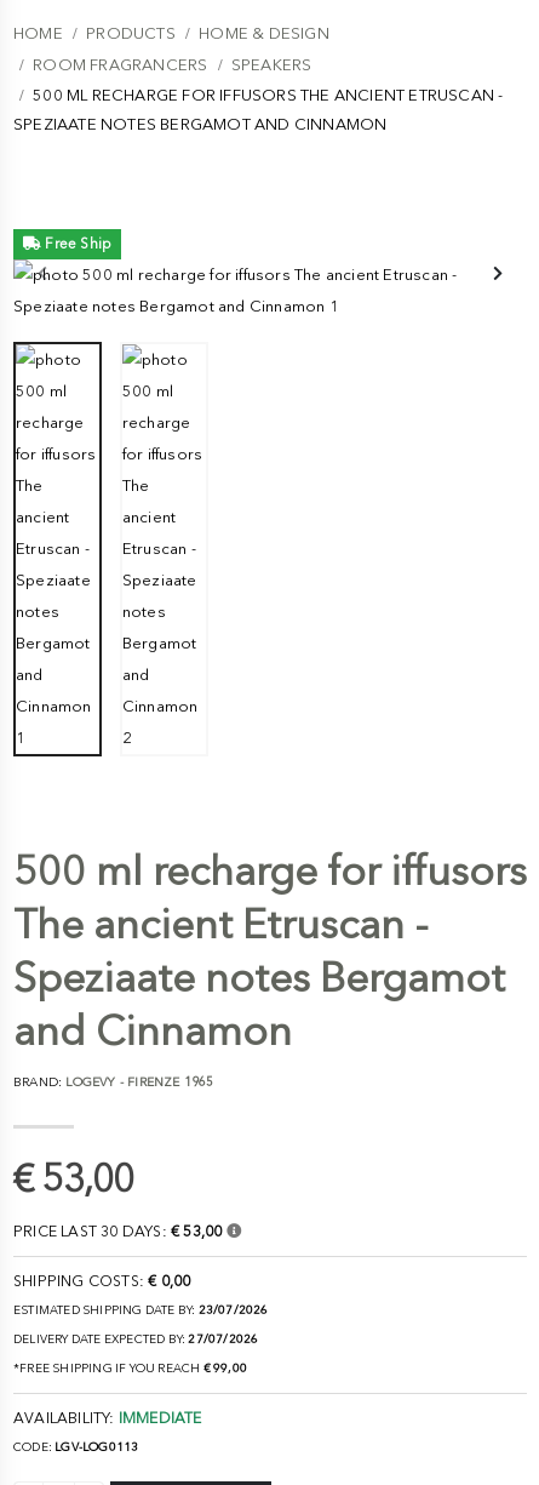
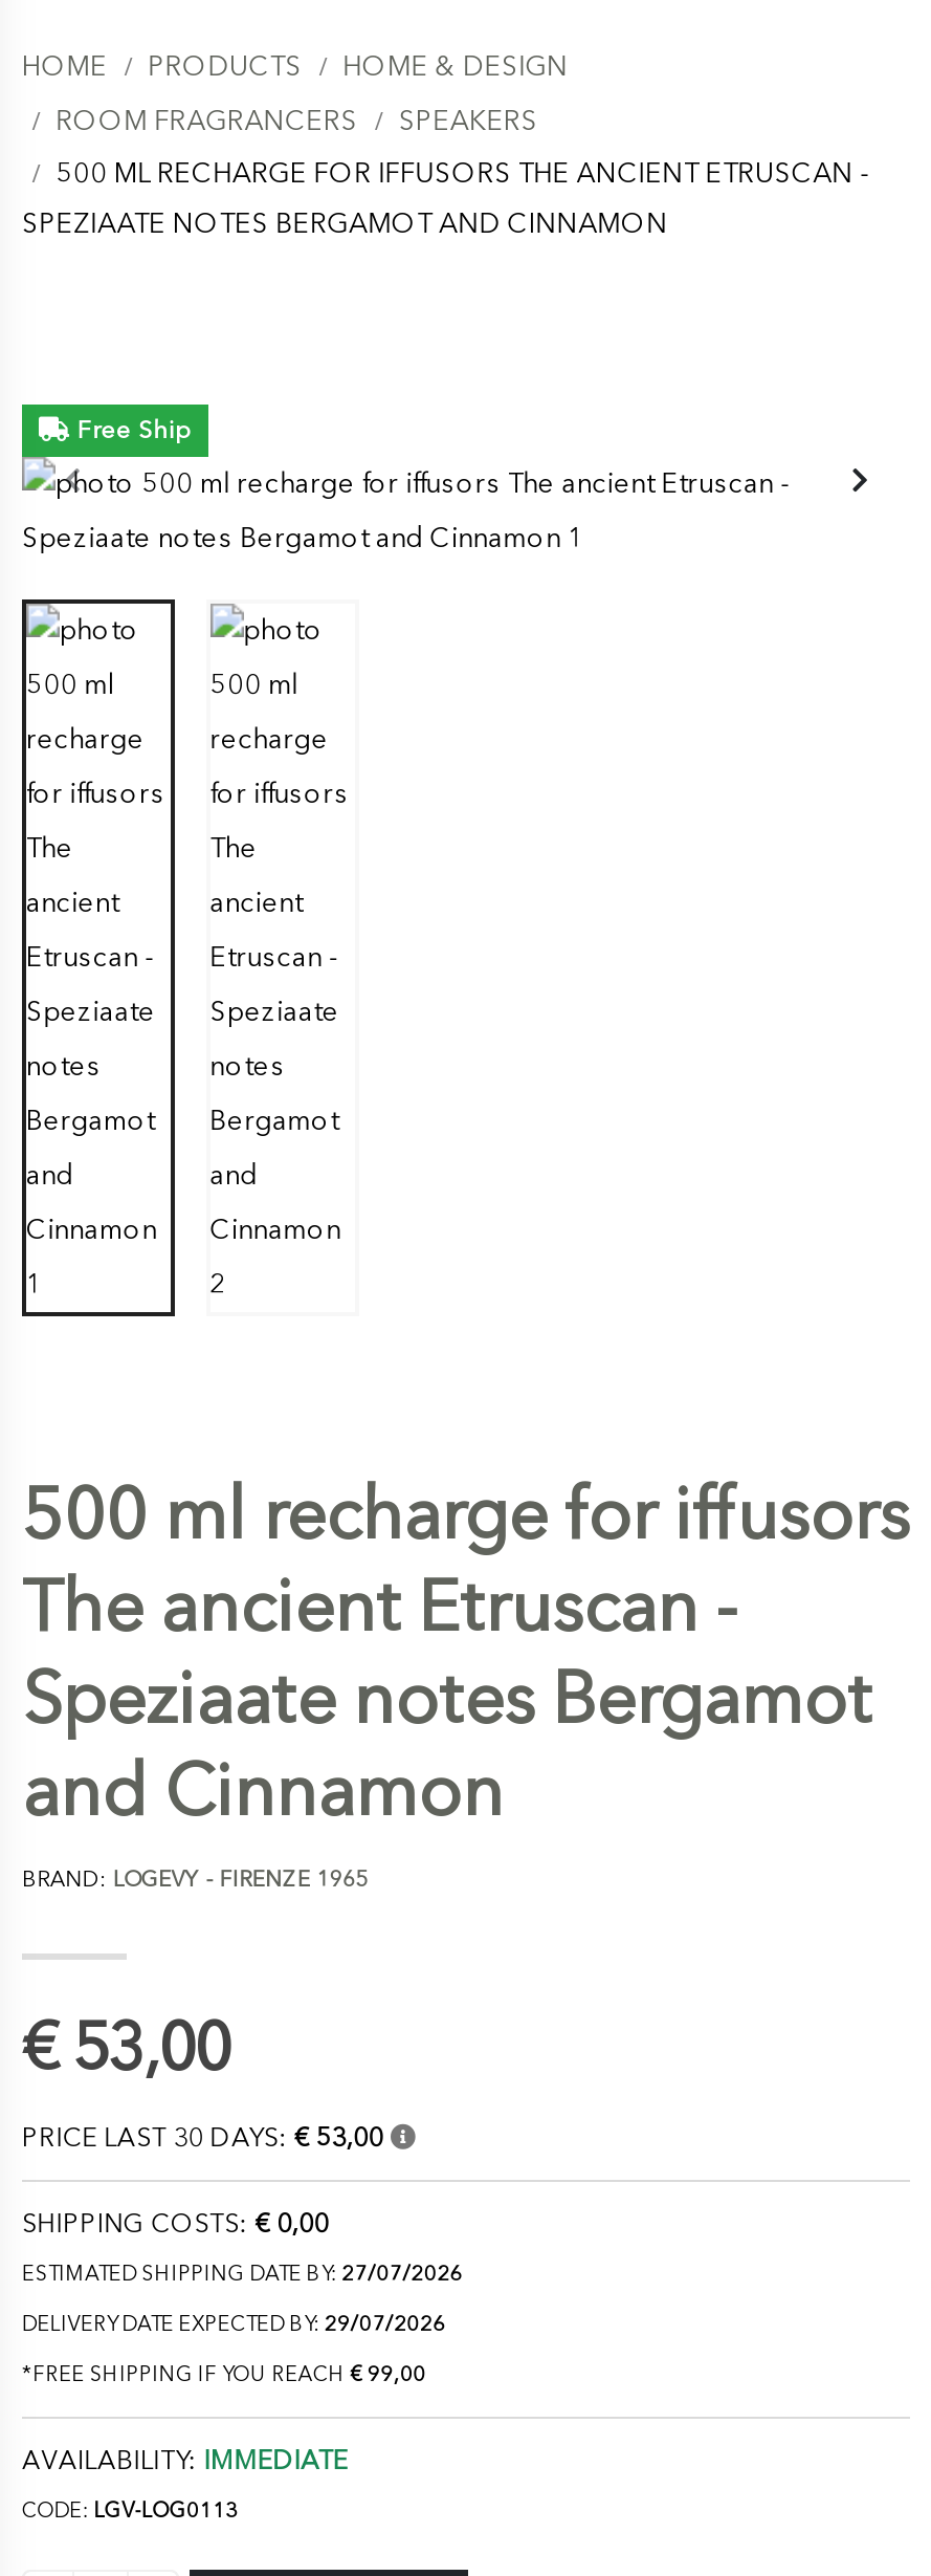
[13,1304,268,1317] ESTIMATED SHIPPING DATE BY: 23/07/2026 -> [22,2262,463,2285] ESTIMATED SHIPPING DATE BY: 27/07/2026
[13,1333,258,1346] DELIVERY DATE EXPECTED BY: 27/07/2026 -> [22,2313,446,2336] DELIVERY DATE EXPECTED BY: 29/07/2026

